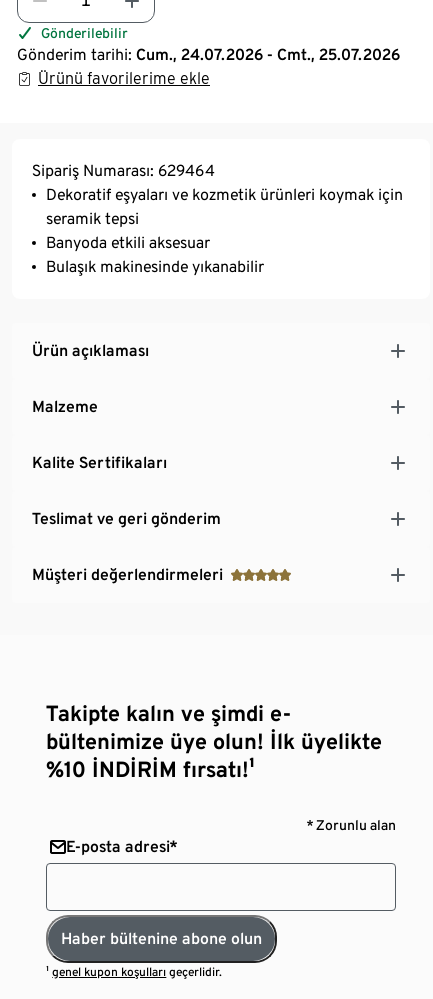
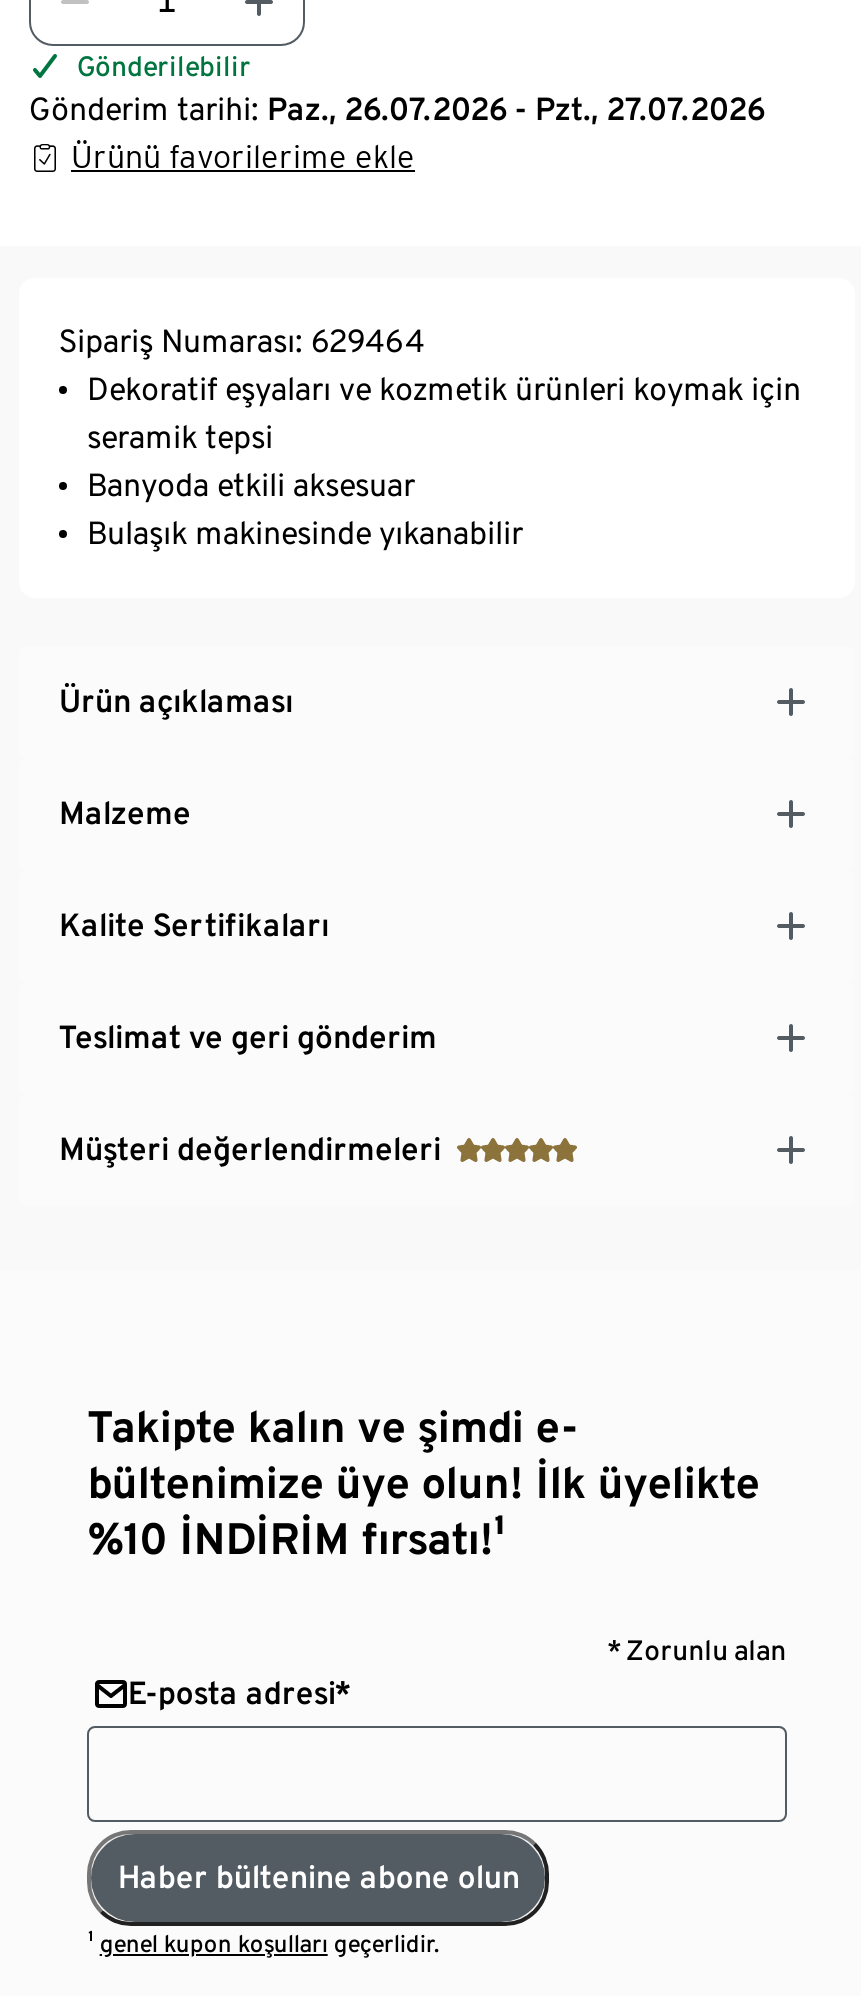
[17,45,400,64] Gönderim tarihi: Cum., 24.07.2026 - Cmt., 25.07.2026 -> [29,90,765,128] Gönderim tarihi: Paz., 26.07.2026 - Pzt., 27.07.2026

